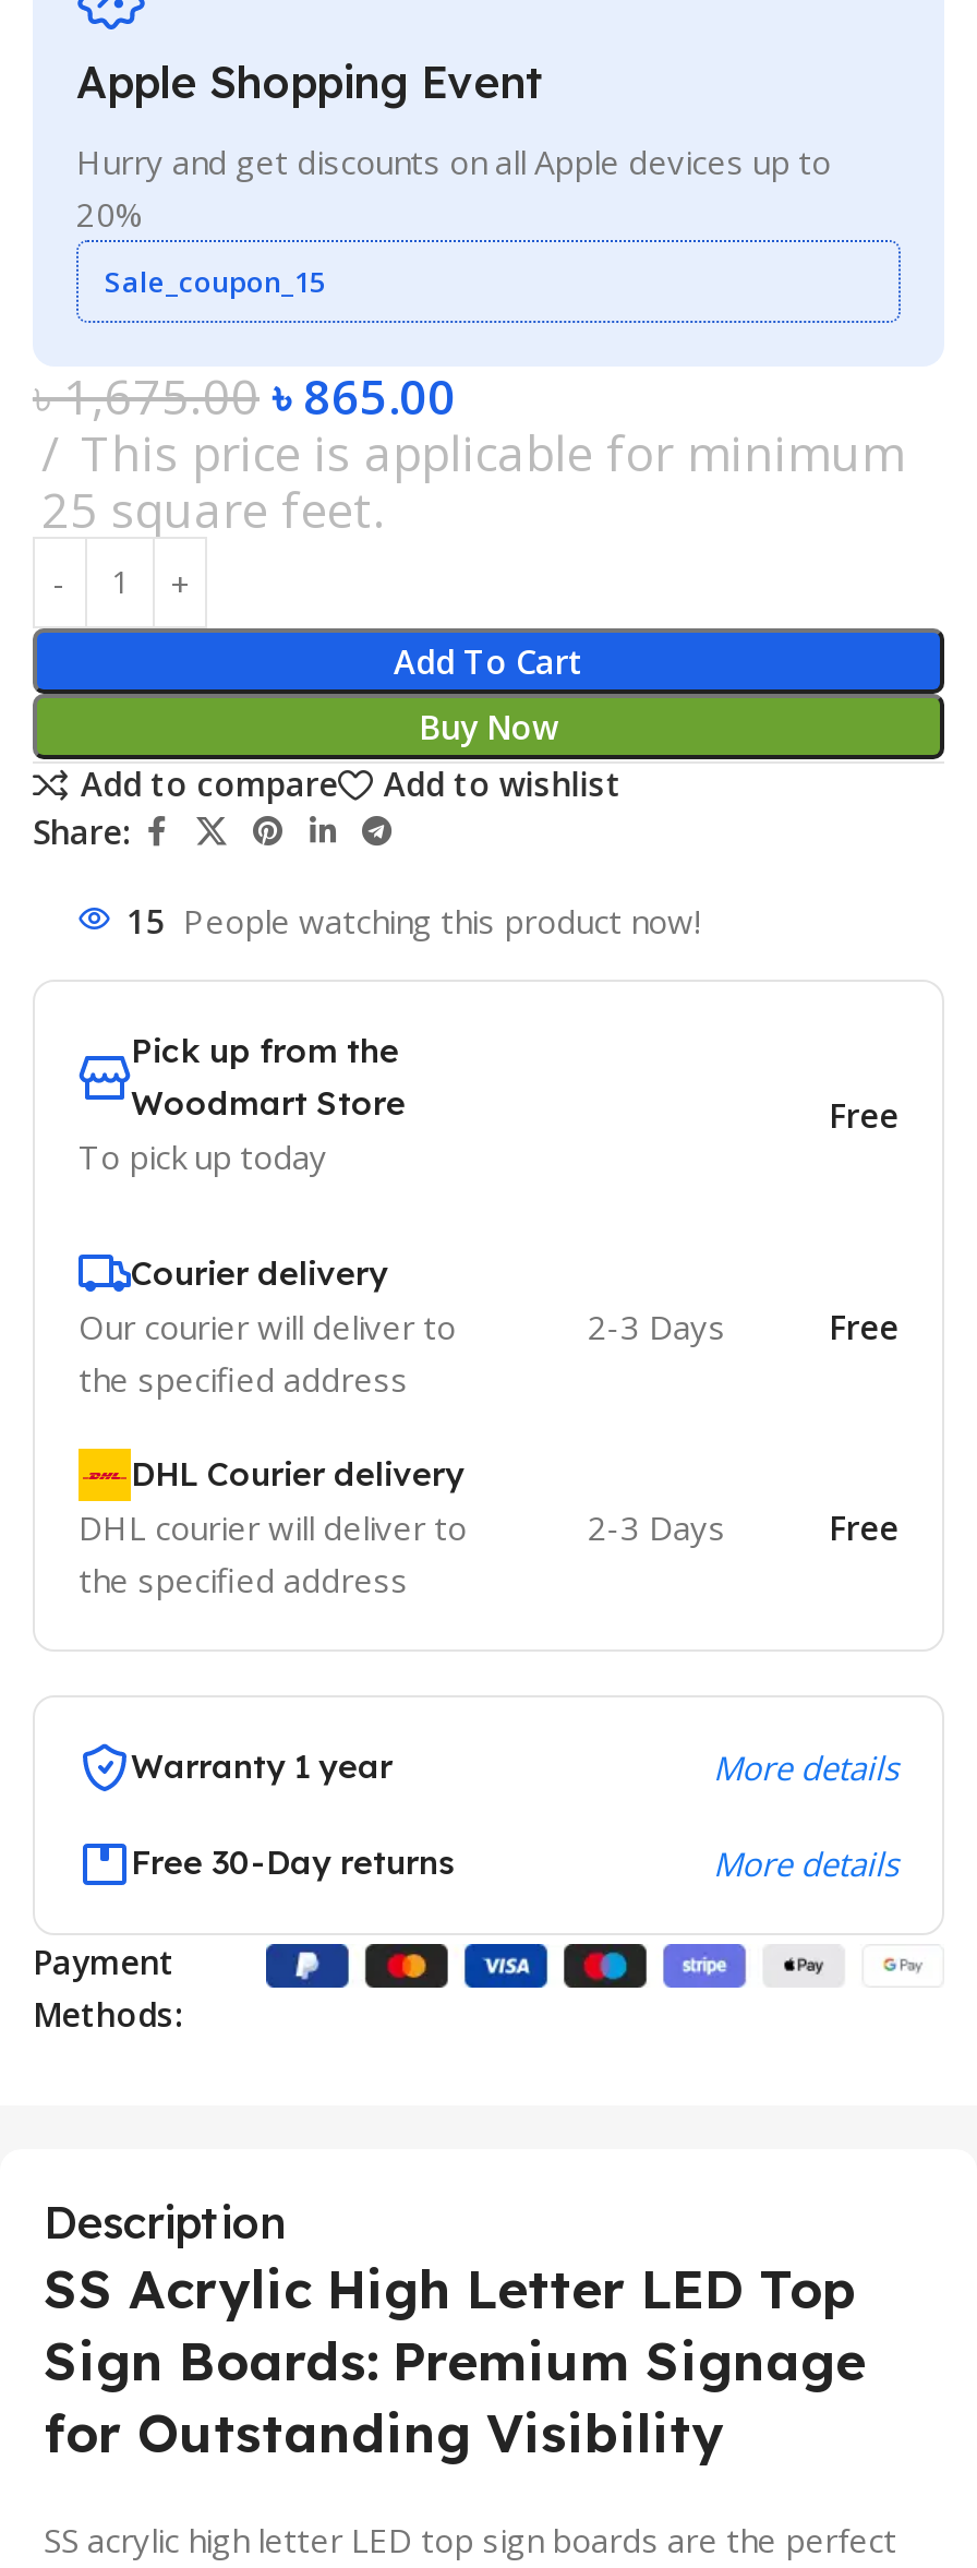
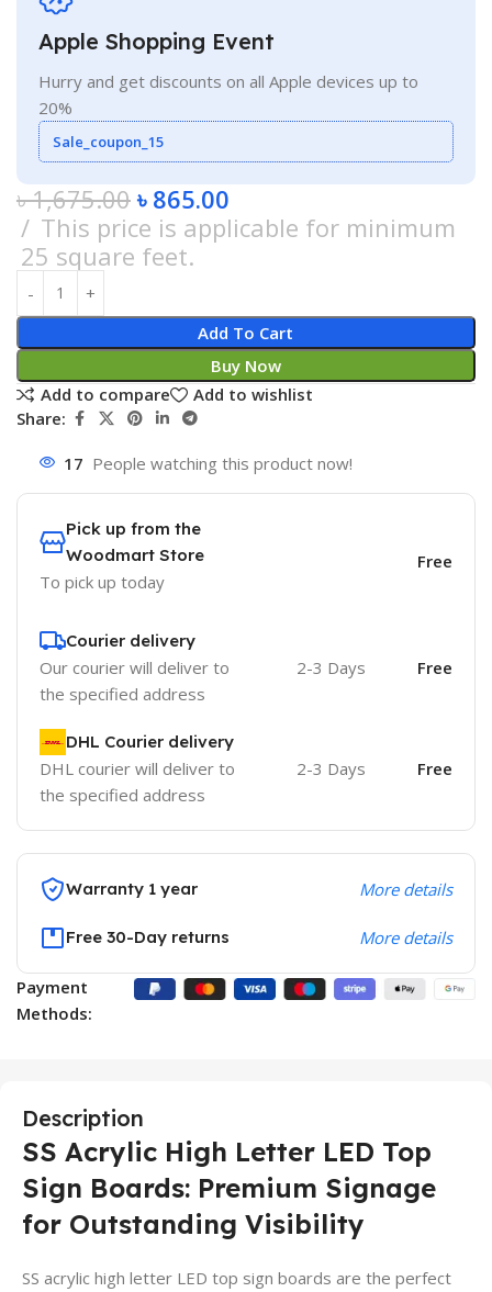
[126,899,700,943] 15 People watching this product now! -> [64,452,353,474] 17 People watching this product now!

